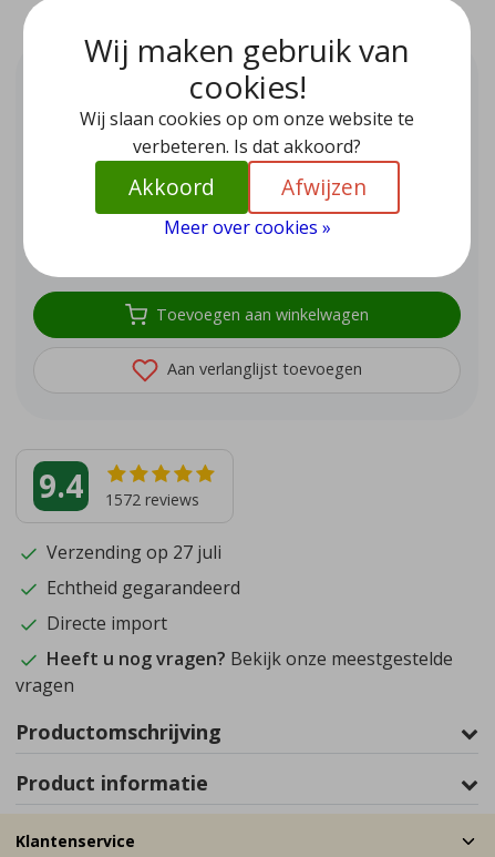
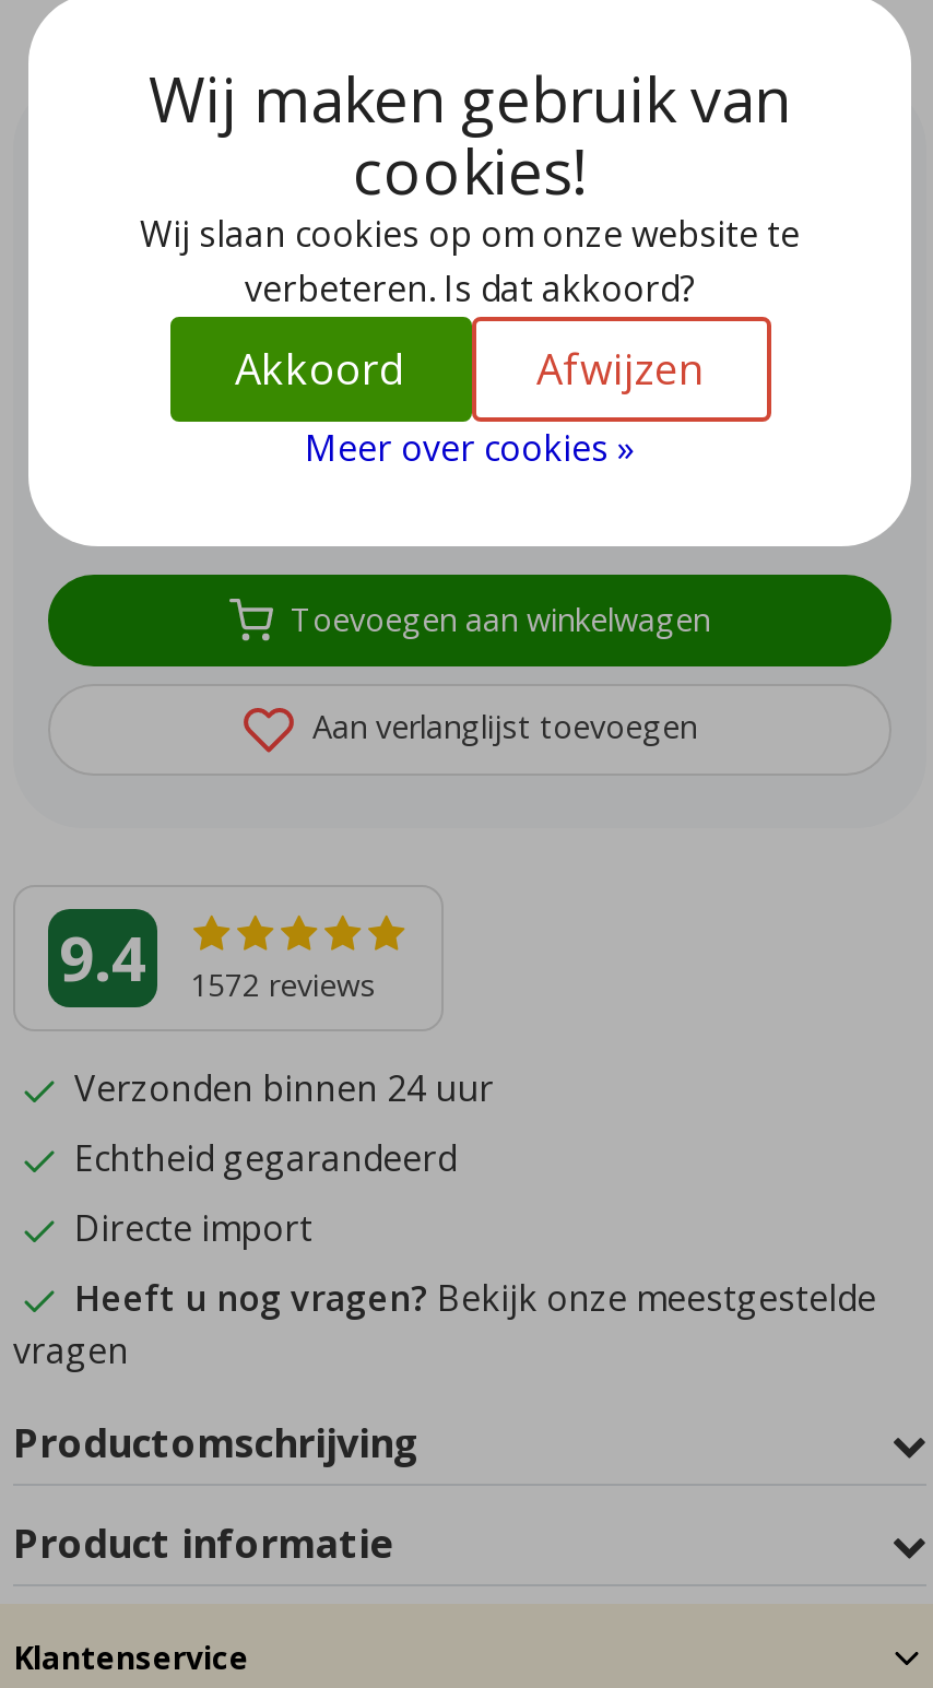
[42,540,221,564] Verzending op 27 juli -> [66,1064,494,1112] Verzonden binnen 24 uur

